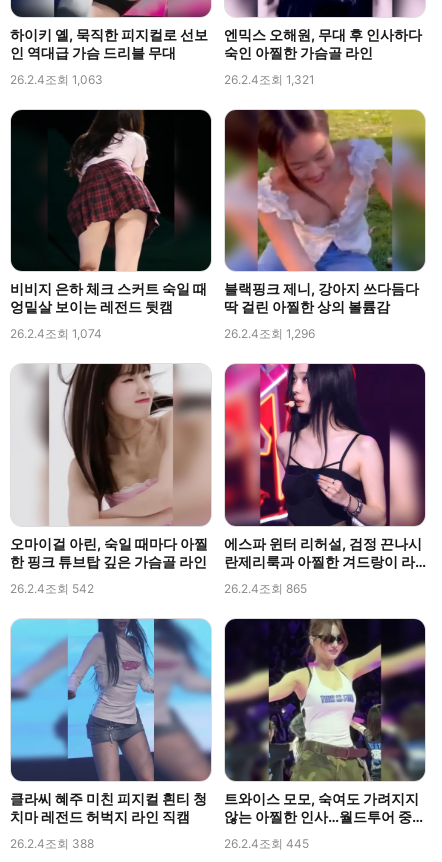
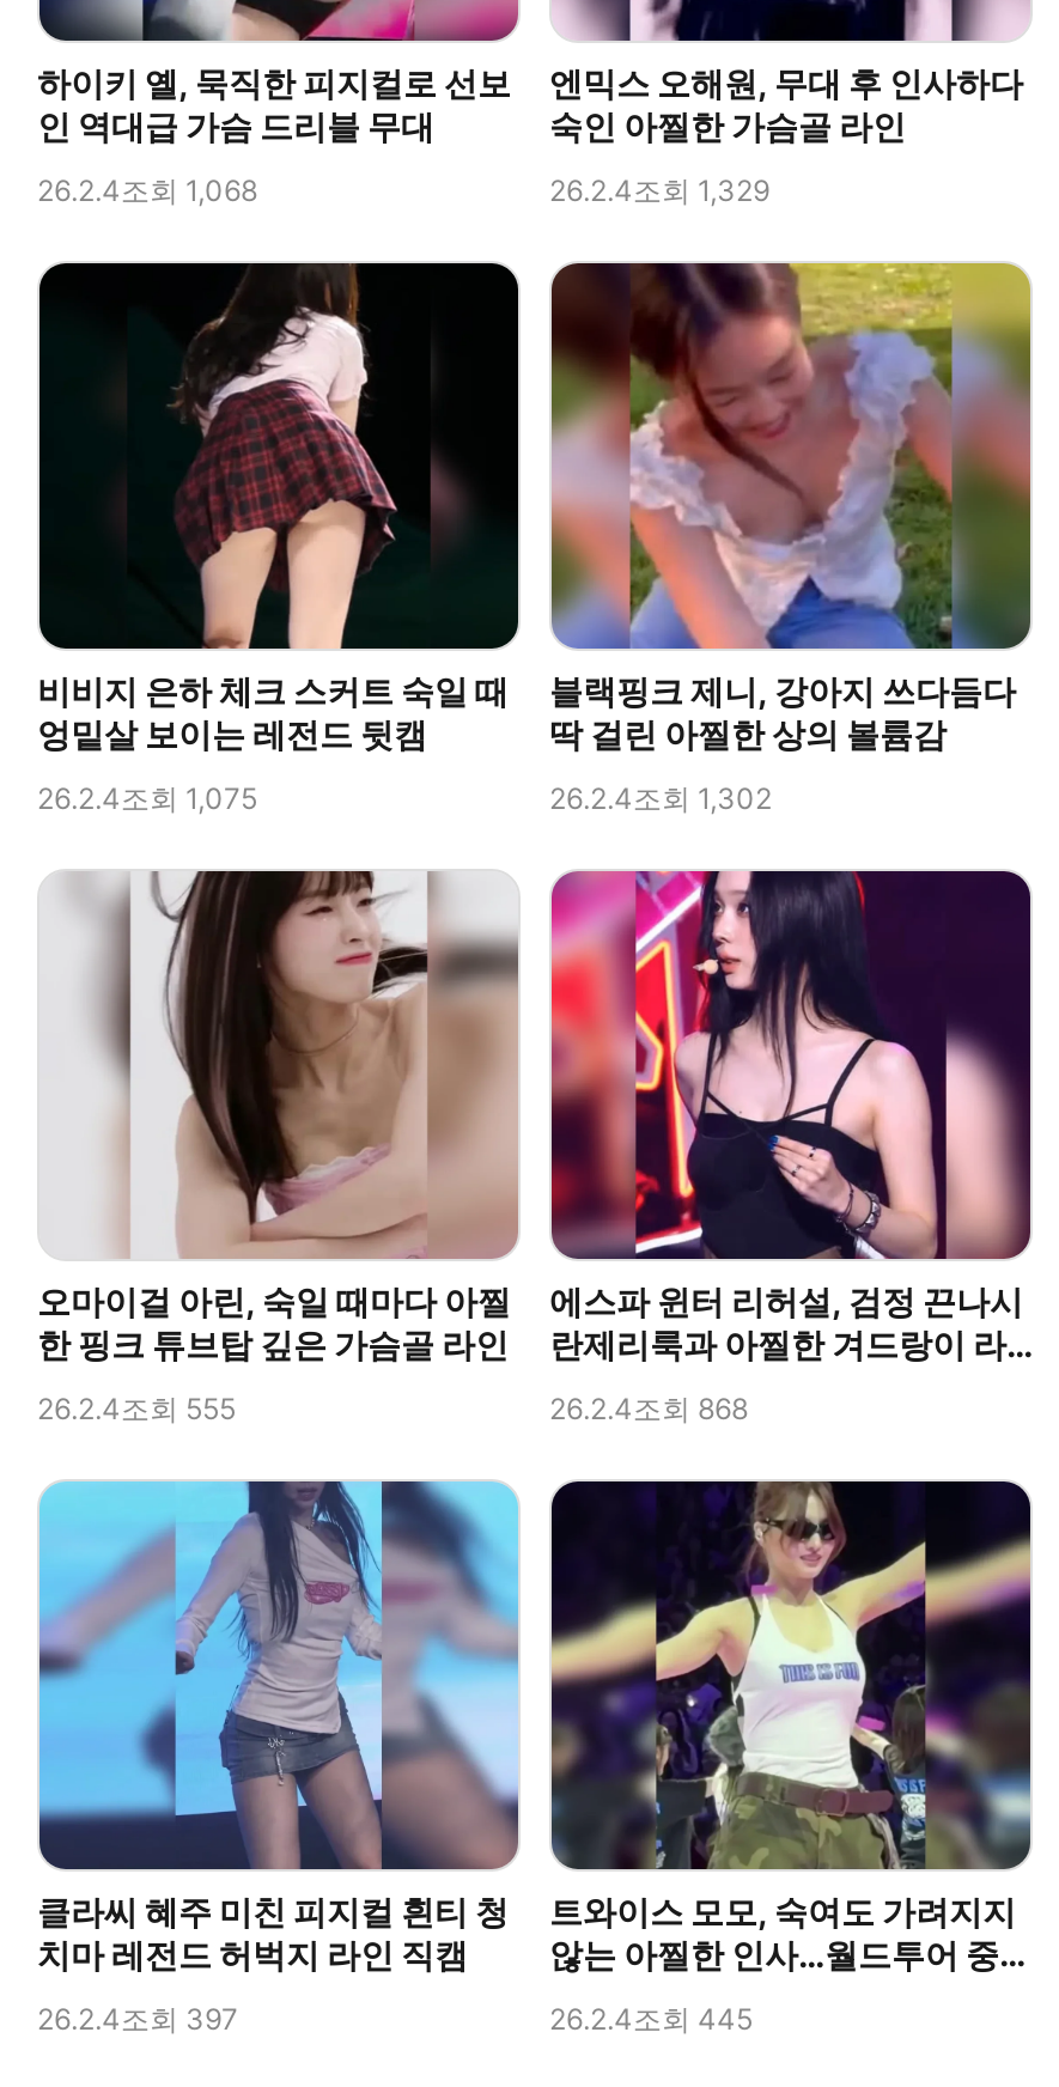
[10,72,103,87] 26.2.4조회 1,063 -> [37,172,257,208] 26.2.4조회 1,068
[224,72,315,87] 26.2.4조회 1,321 -> [549,172,769,208] 26.2.4조회 1,329
[10,326,102,341] 26.2.4조회 1,074 -> [37,781,257,817] 26.2.4조회 1,075
[224,326,315,341] 26.2.4조회 1,296 -> [549,781,772,817] 26.2.4조회 1,302
[10,581,94,596] 26.2.4조회 542 -> [37,1391,236,1426] 26.2.4조회 555
[224,581,307,596] 26.2.4조회 865 -> [549,1391,748,1426] 26.2.4조회 868
[10,836,94,851] 26.2.4조회 388 -> [37,2000,238,2036] 26.2.4조회 397

